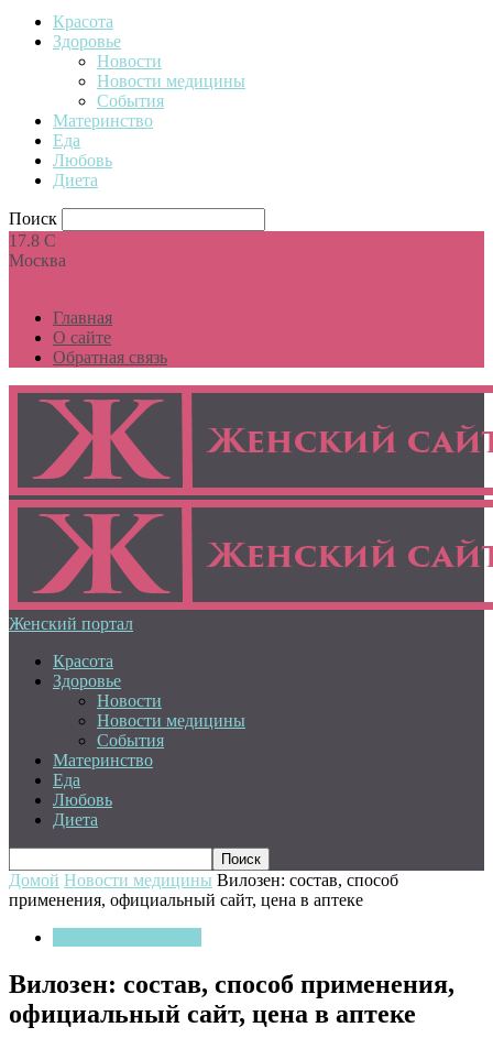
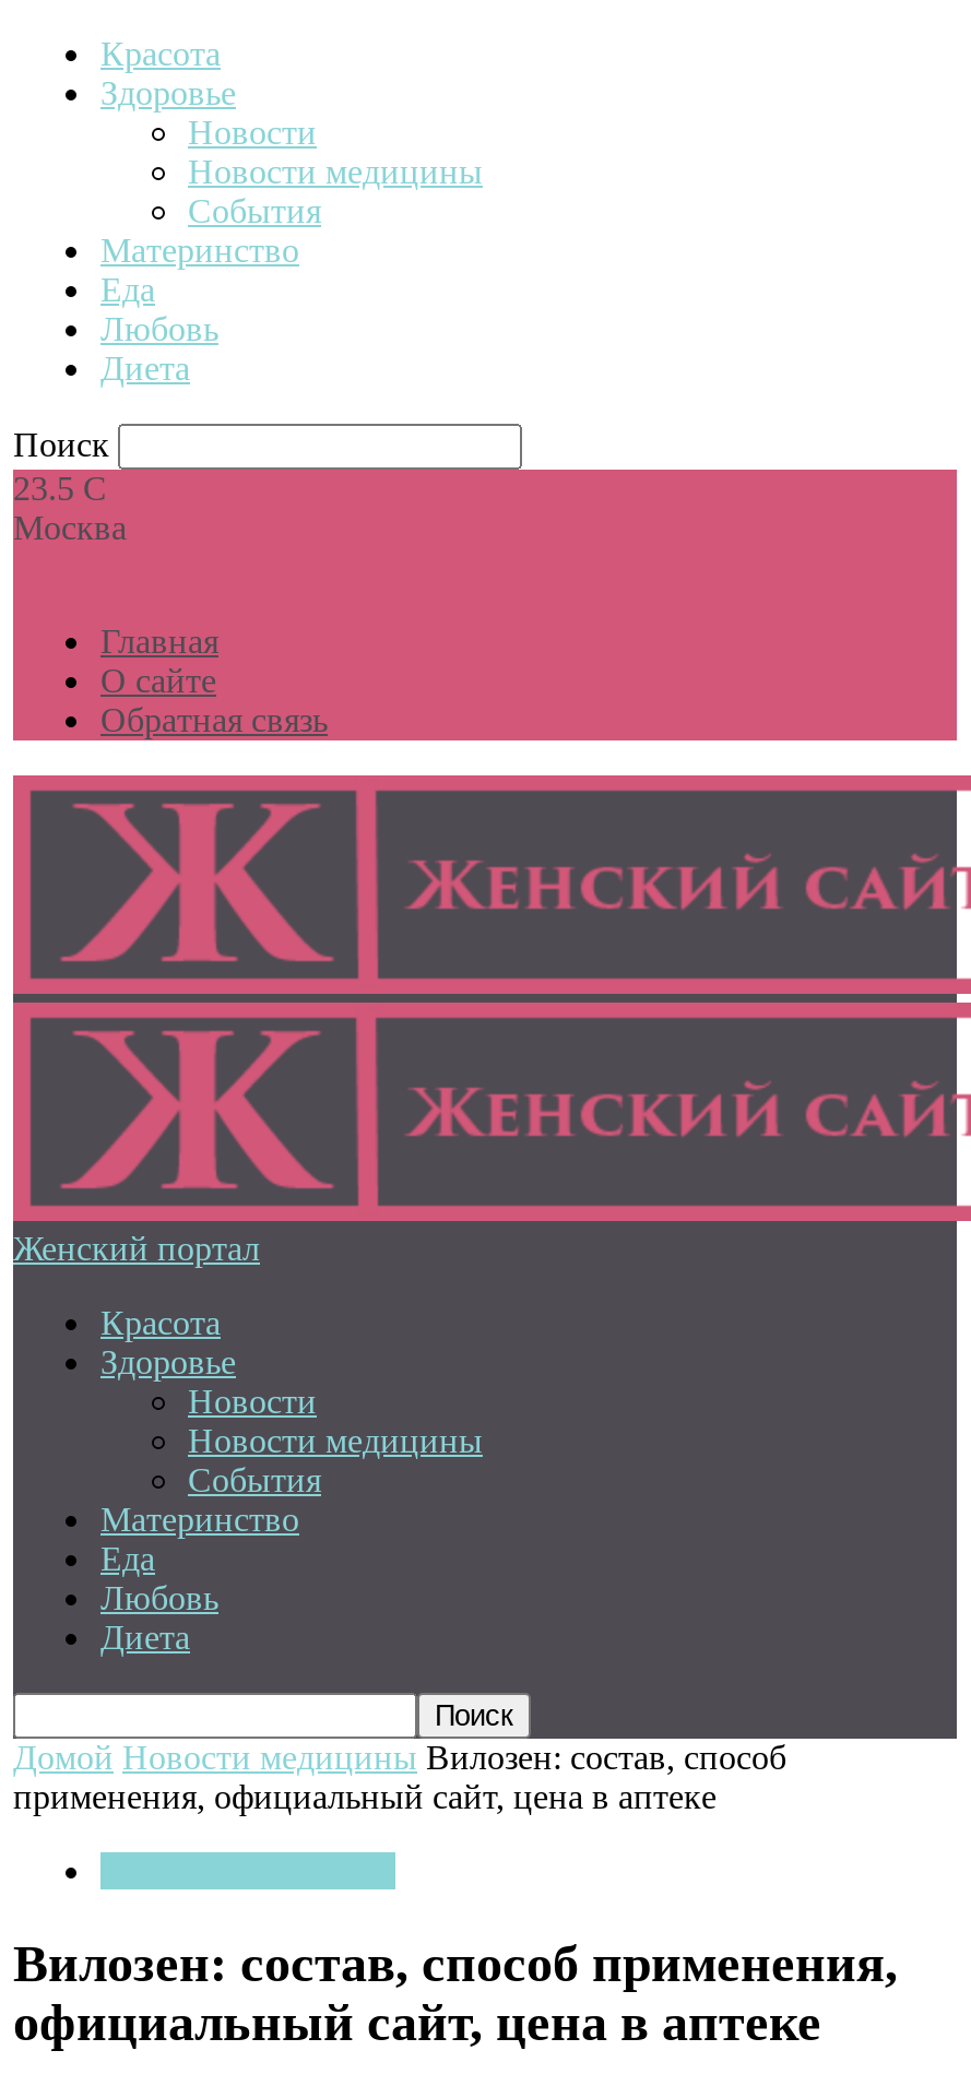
[9,231,56,250] 17.8 C -> [13,470,107,507] 23.5 C

